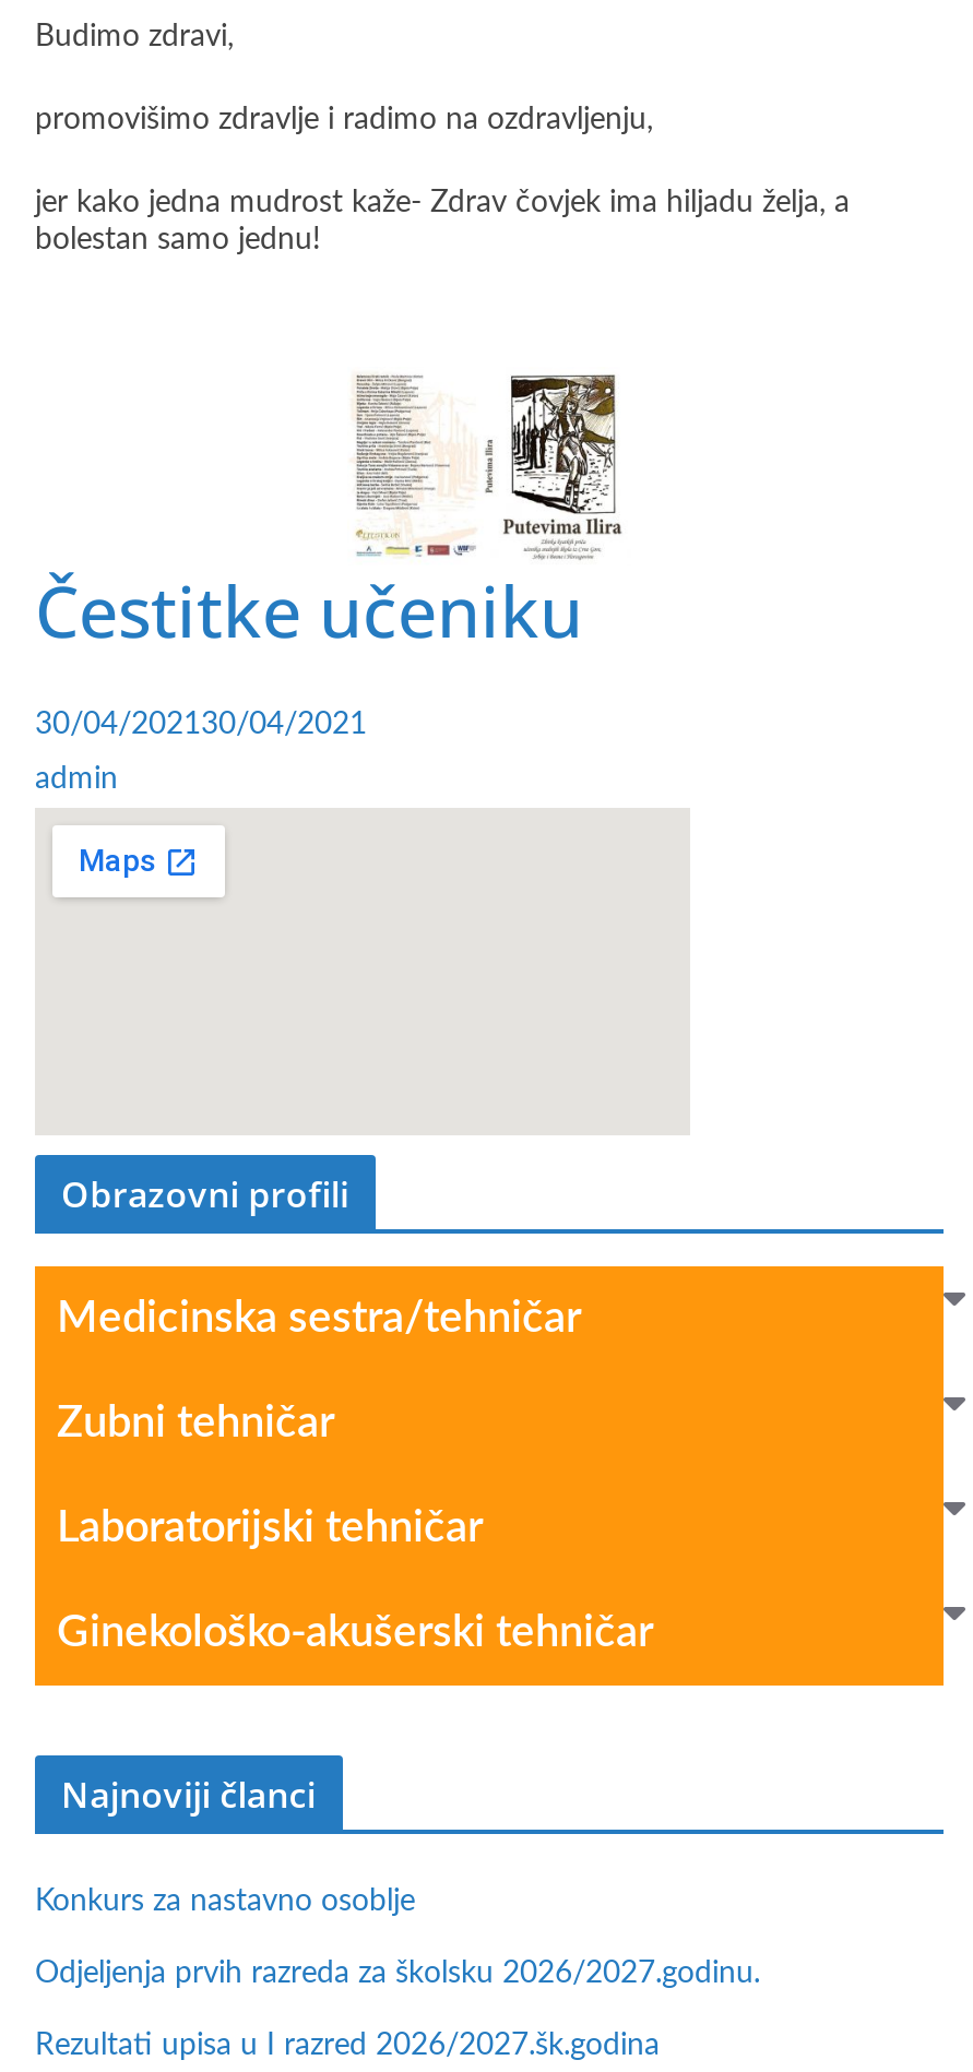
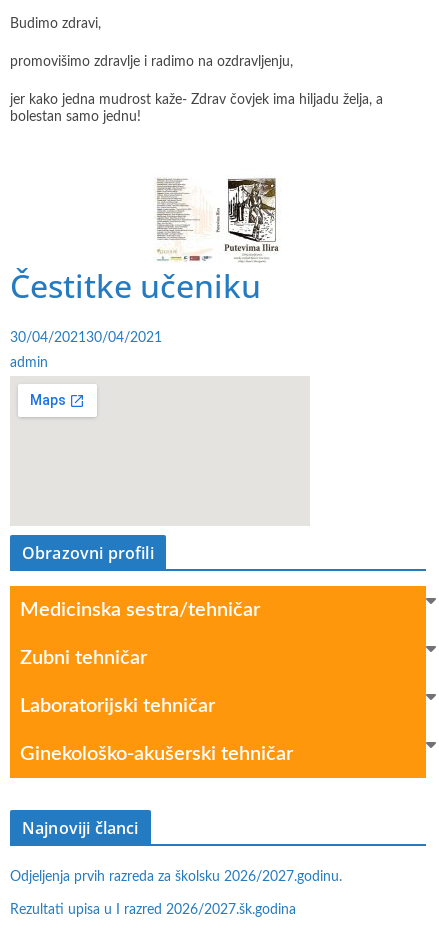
[35,1886,415,1916] Konkurs za nastavno osoblje -> none

